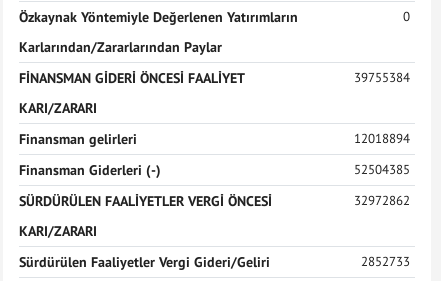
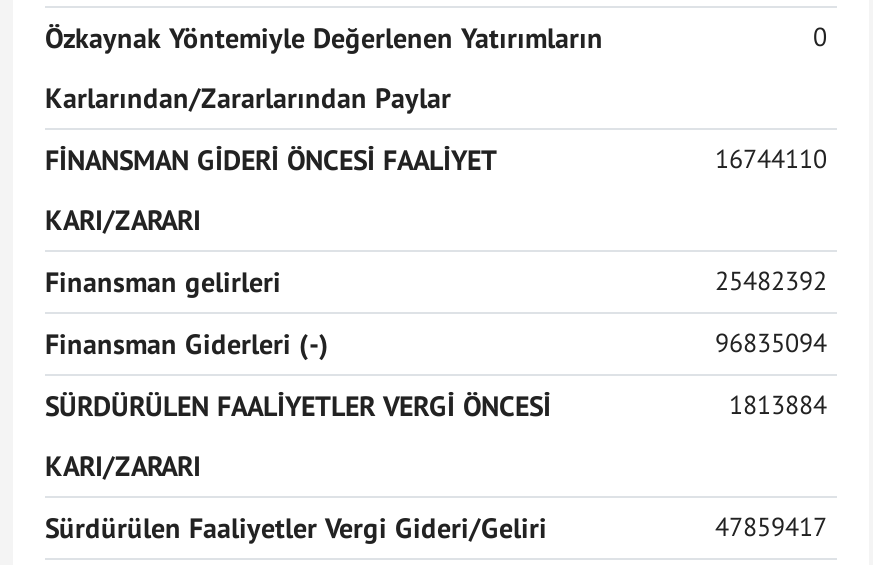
[354,69,410,86] 39755384 -> [715,142,827,176] 16744110
[354,130,410,147] 12018894 -> [715,264,827,298] 25482392
[354,161,410,178] 52504385 -> [715,326,827,360] 96835094
[354,192,410,209] 32972862 -> [729,388,827,422] 1813884
[361,253,410,270] 2852733 -> [715,510,827,544] 47859417

